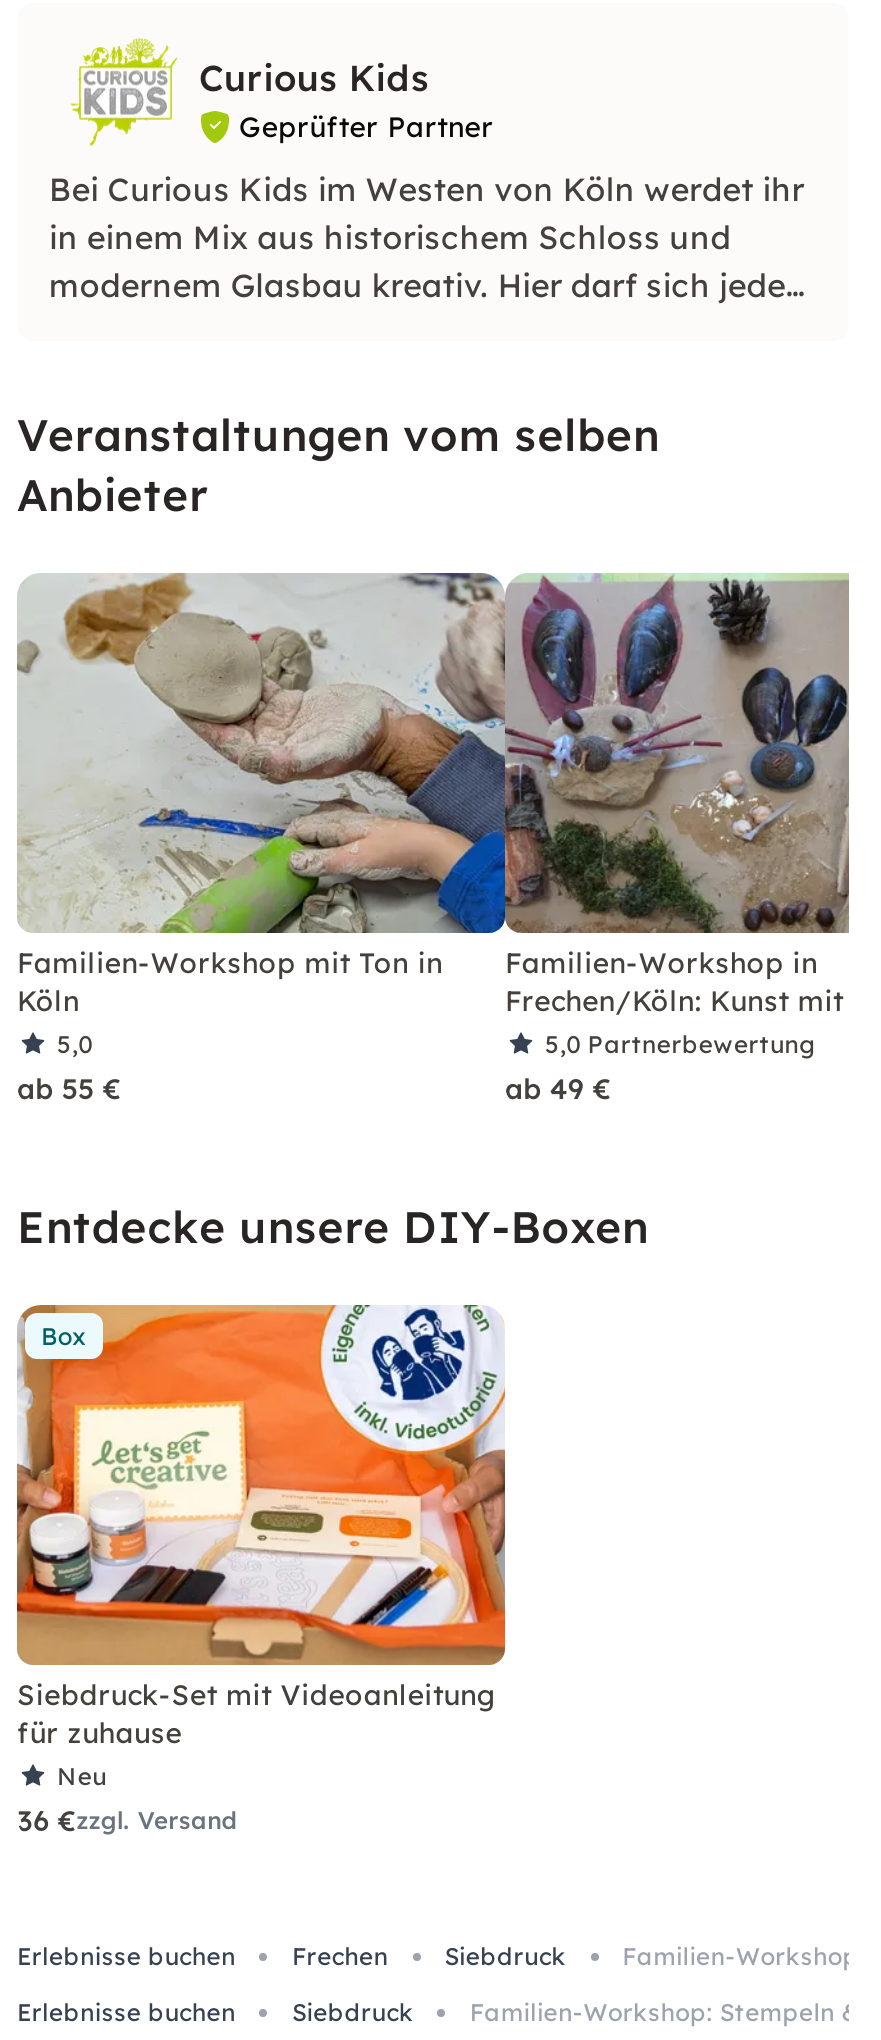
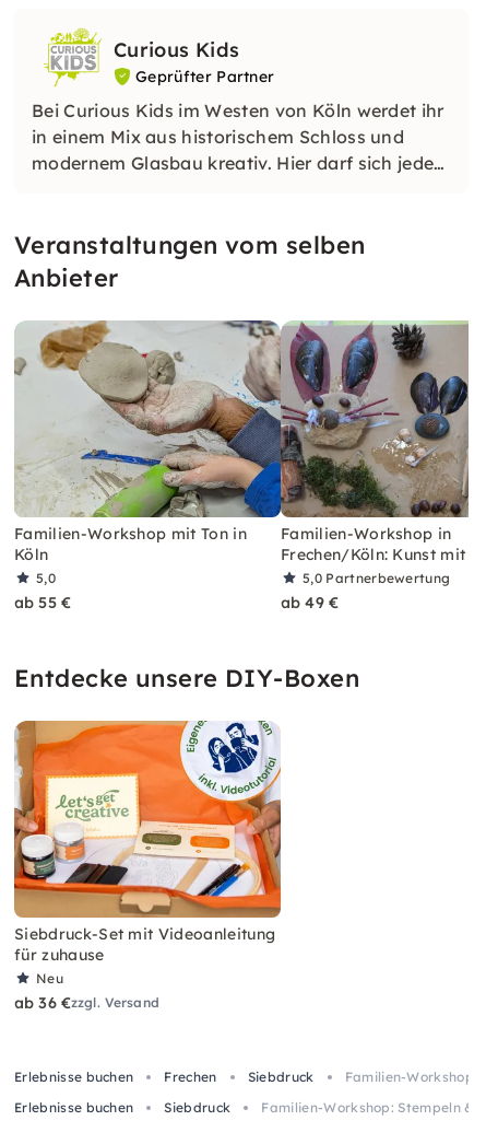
[41,1320,87,1350] Box -> none
[17,1802,238,1838] 36 €zzgl. Versand -> [14,993,159,1012] ab 36 €zzgl. Versand

